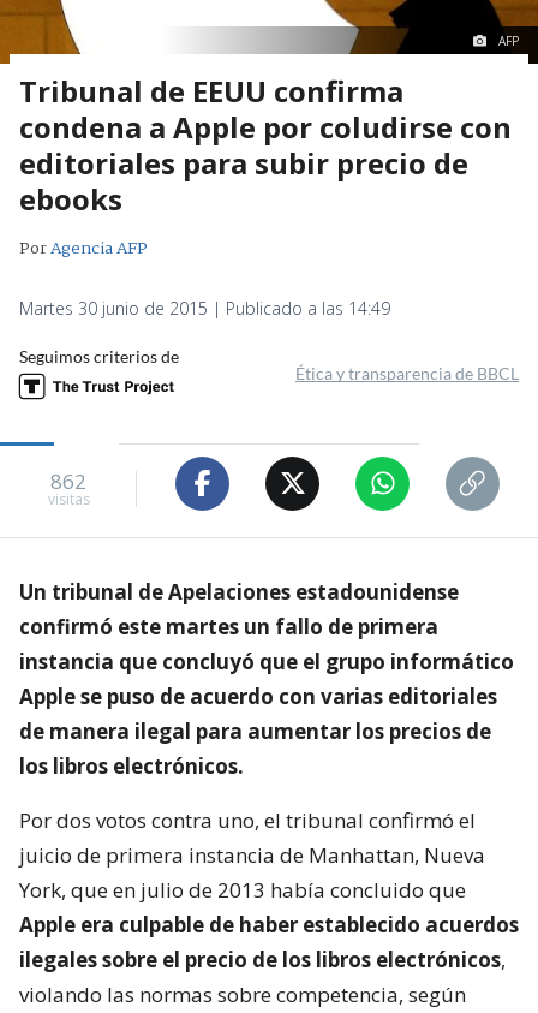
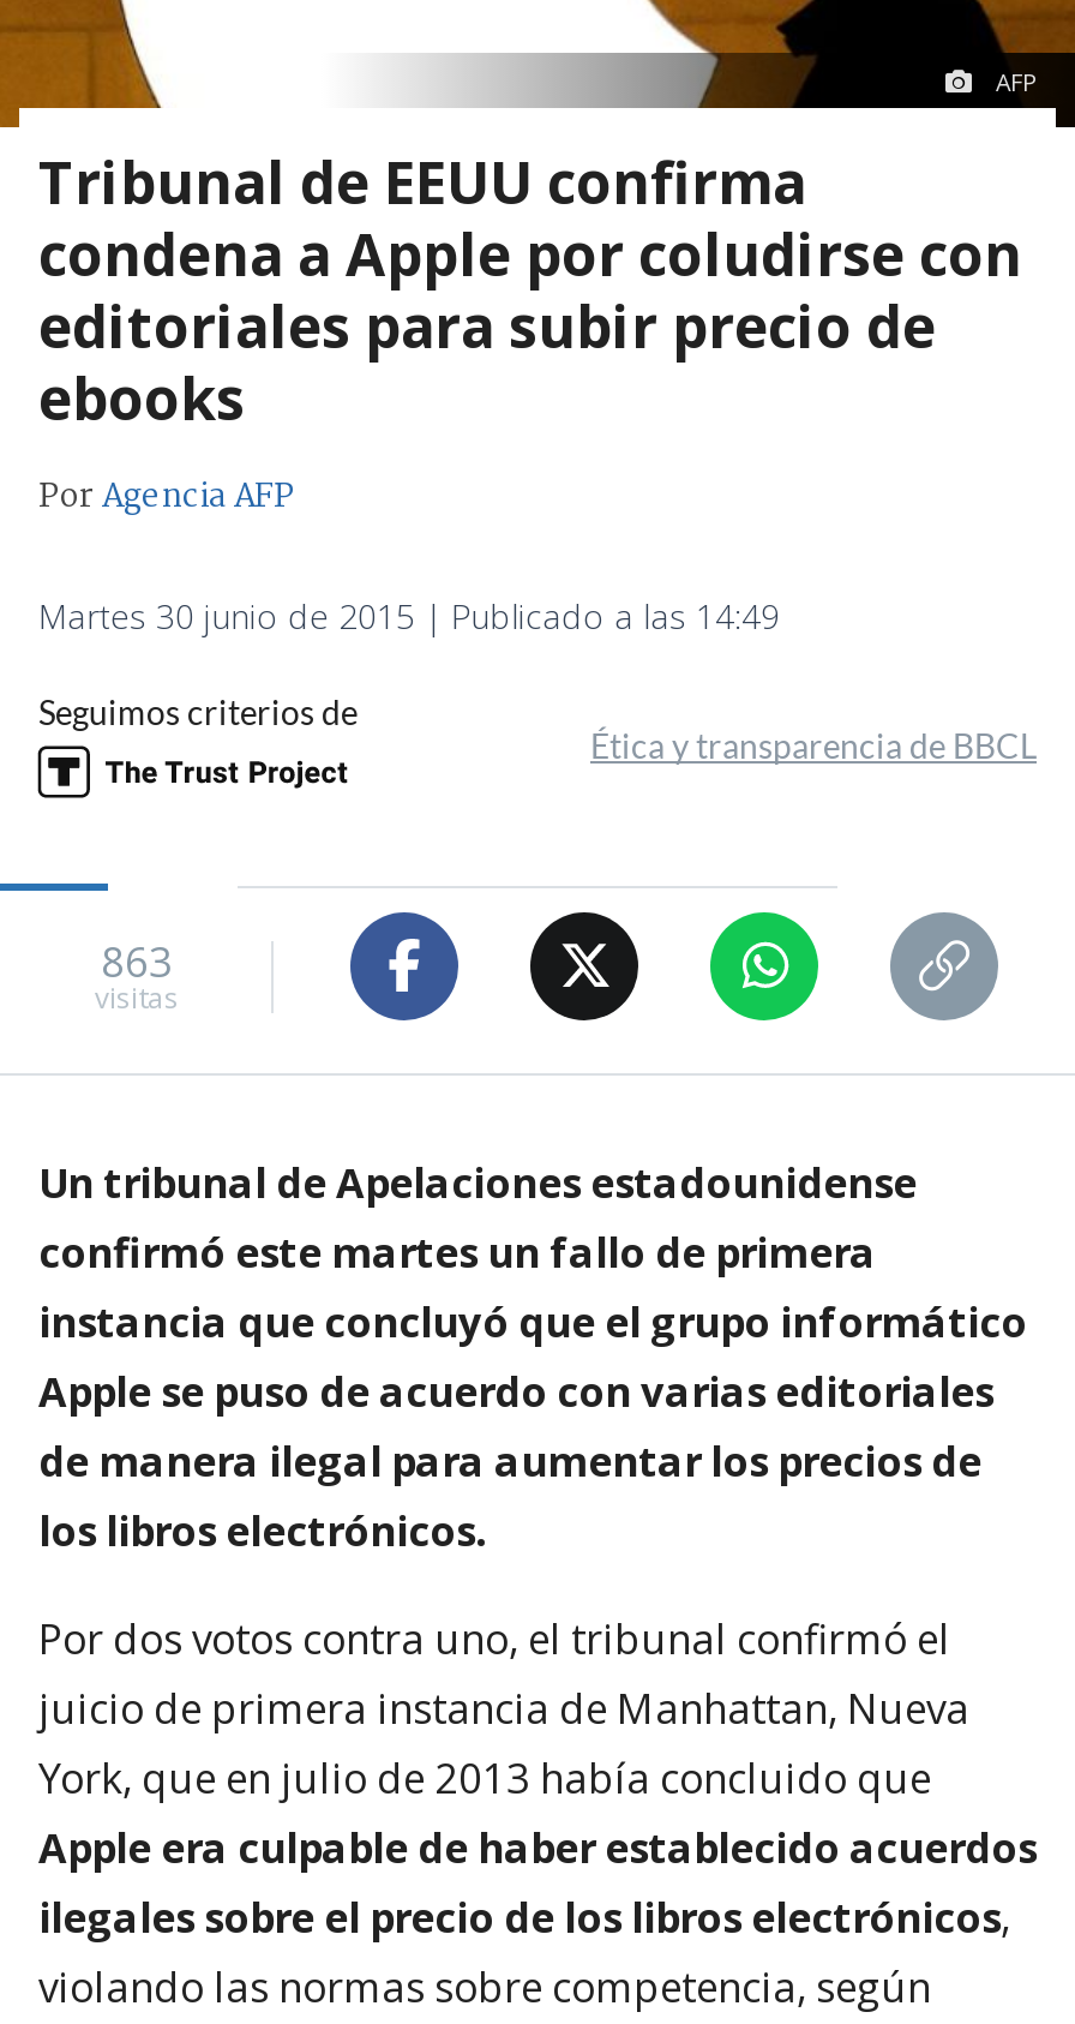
[50,468,86,495] 862 -> [101,935,173,990] 863

